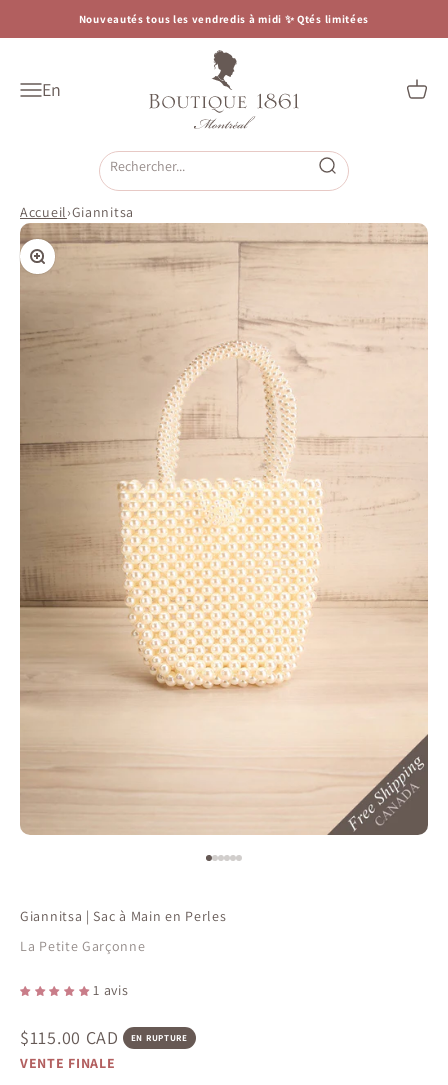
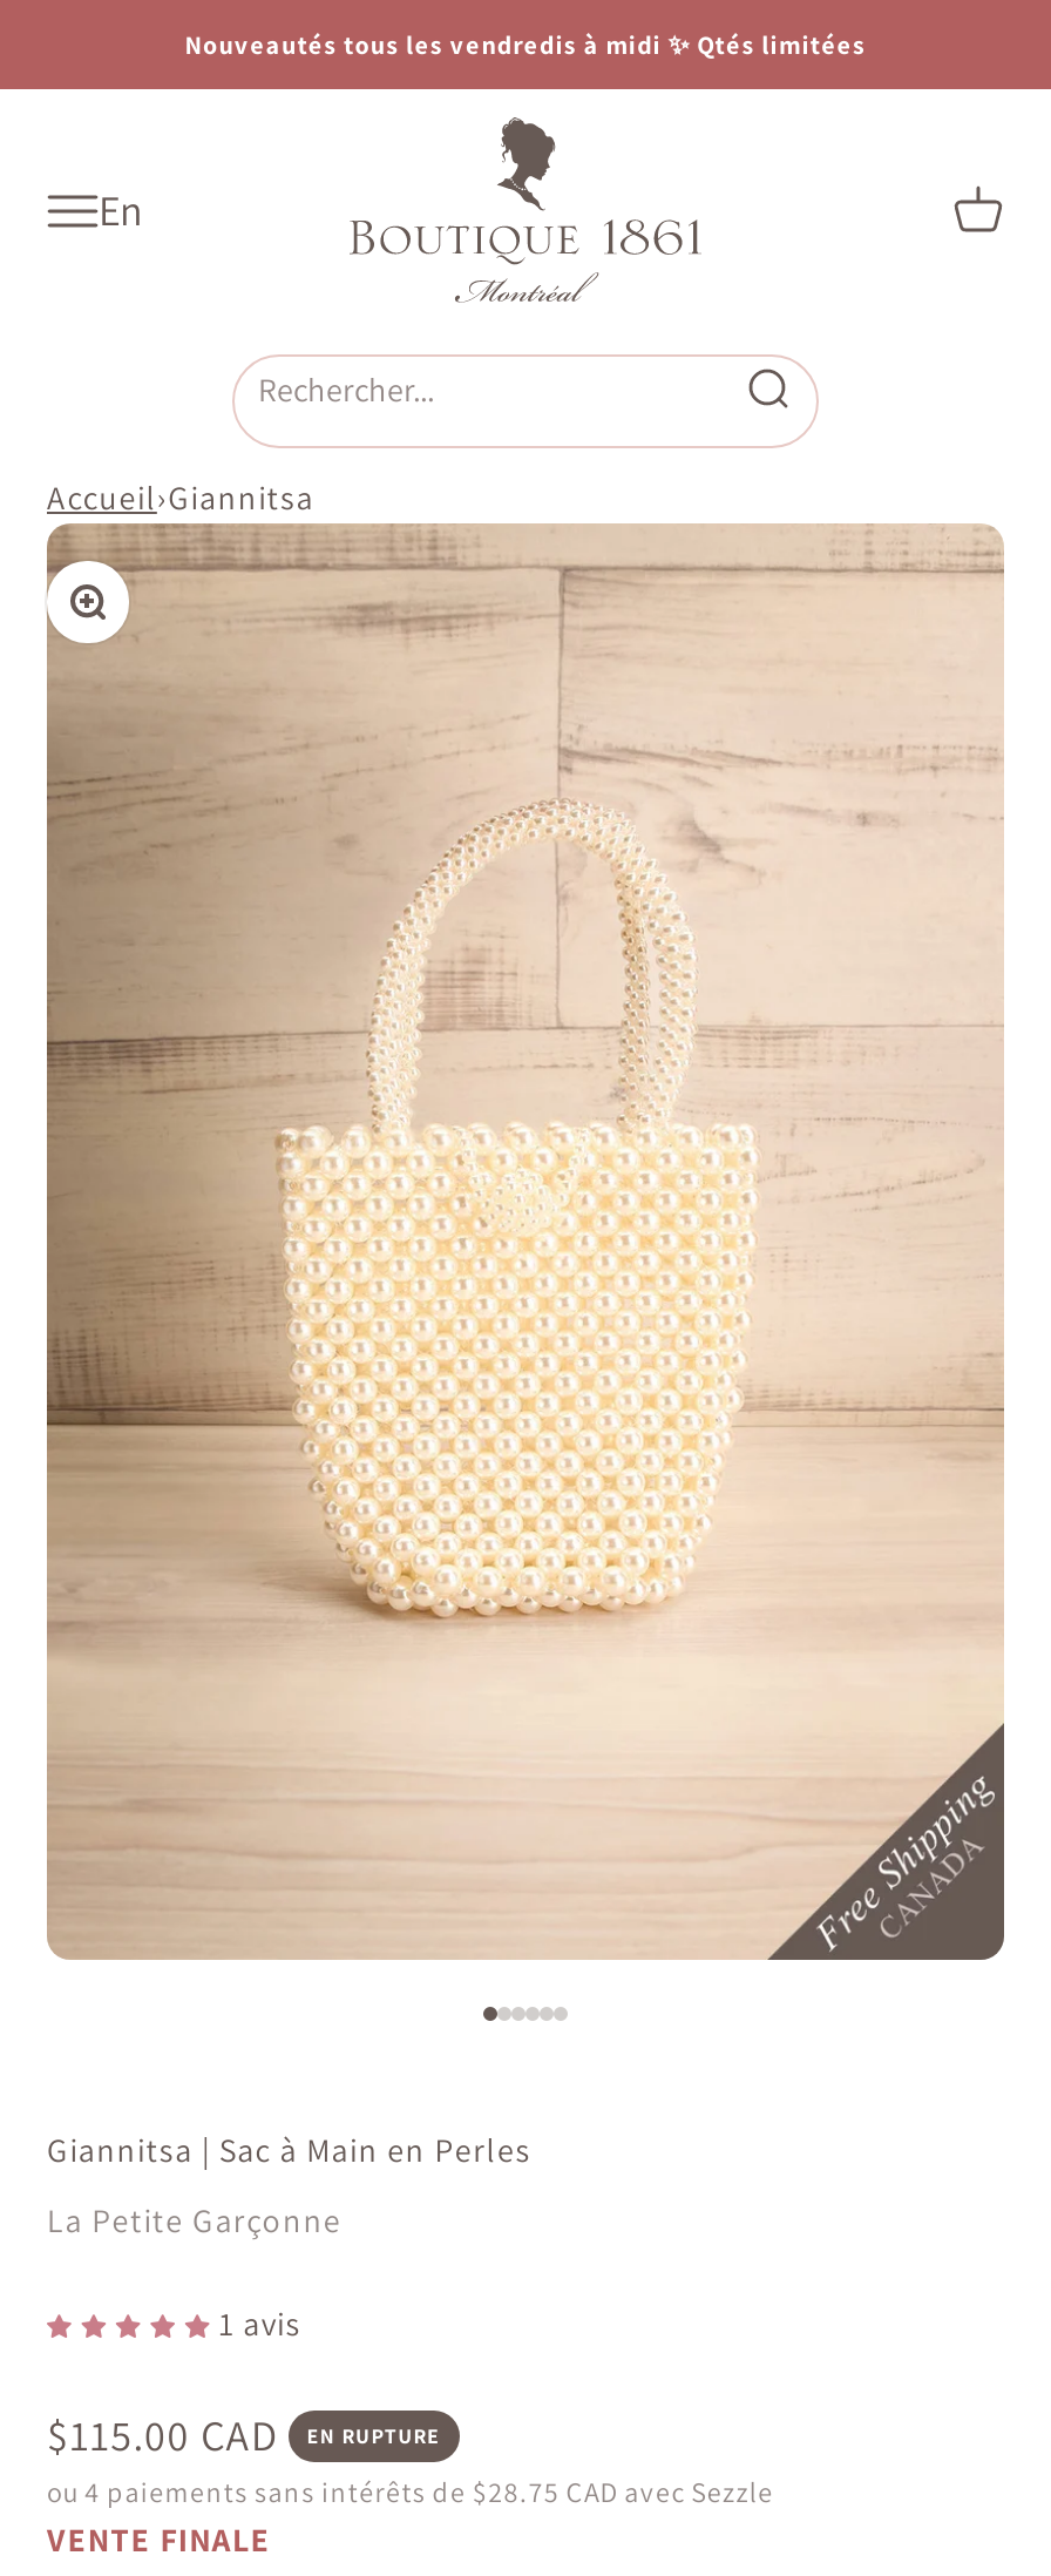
none -> [47,2474,774,2509] ou 4 paiements sans intérêts de $28.75 CAD avec Sezzle

